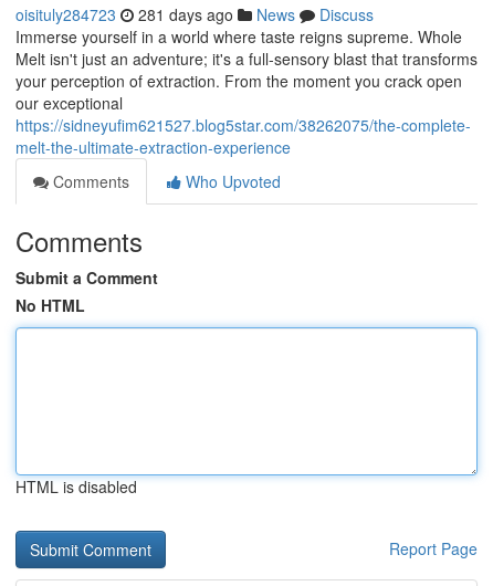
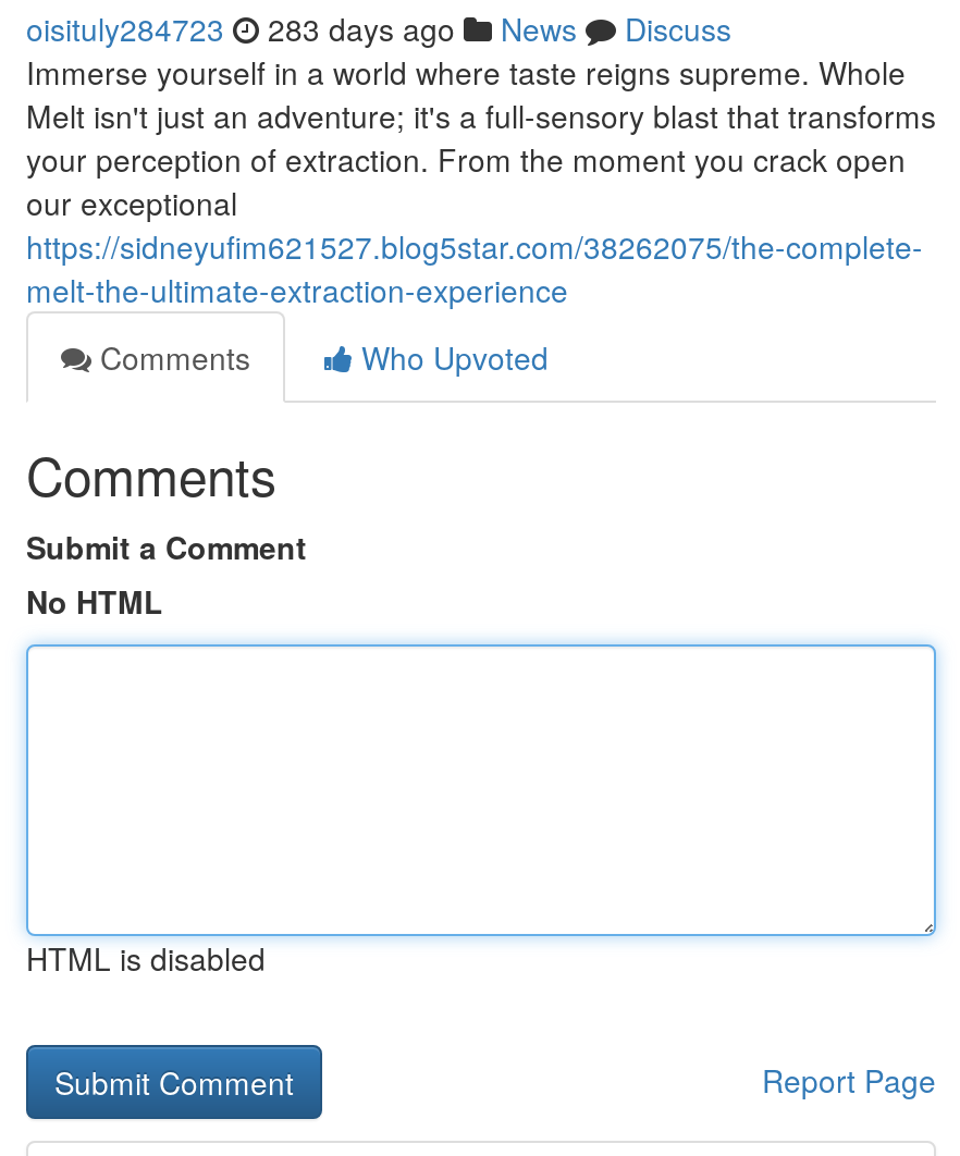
[15,3,374,25] oisituly284723 281 days ago News Discuss -> [26,7,731,50] oisituly284723 283 days ago News Discuss

